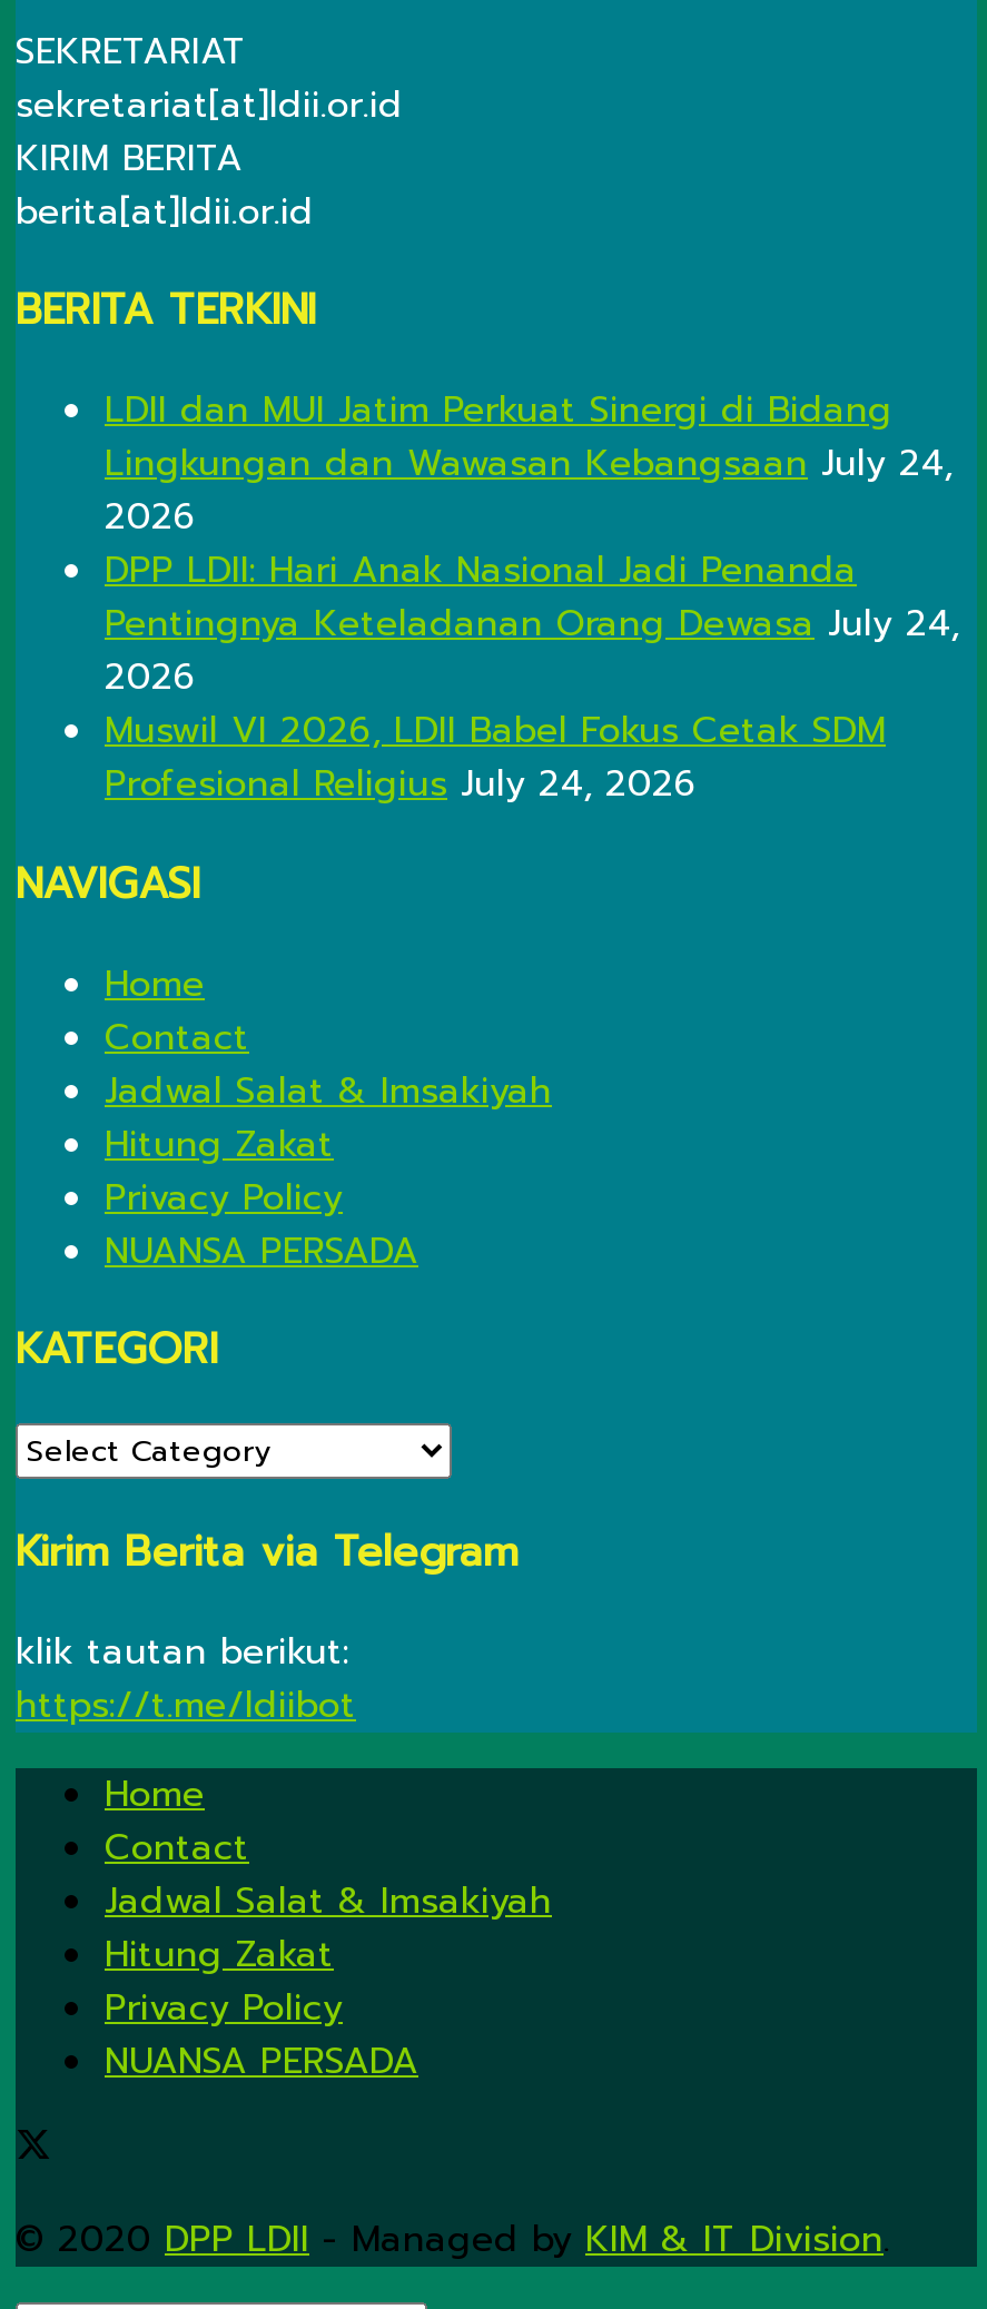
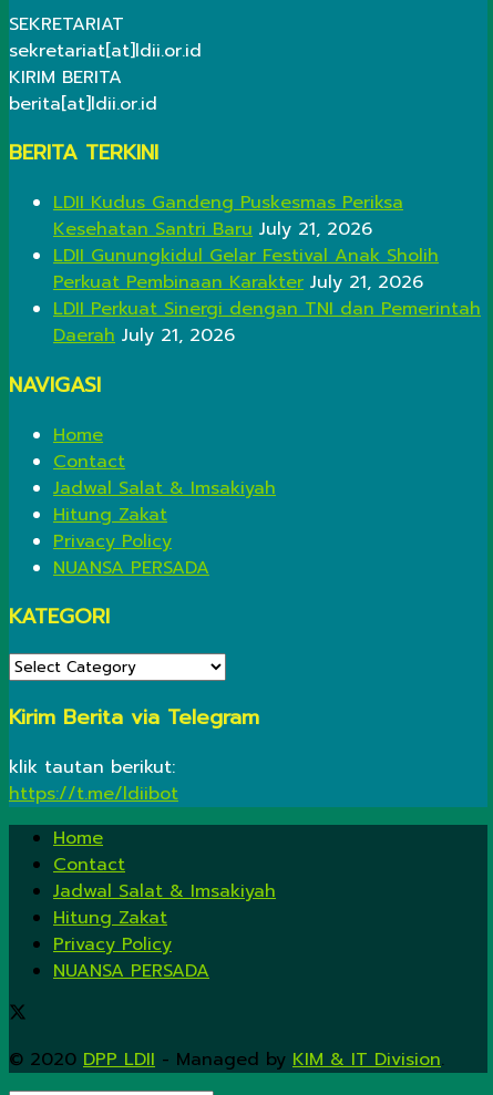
[105,384,959,812] LDII dan MUI Jatim Perkuat Sinergi di Bidang | Lingkungan dan Wawasan Kebangsaan July 24, | 2026 | DPP LDII: Hari Anak Nasional Jadi Penanda | Pentingnya Keteladanan Orang Dewasa July 24, | 2026 | Muswil VI 2026, LDII Babel Fokus Cetak SDM | Profesional Religius July 24, 2026 -> [53,190,481,349] LDII Kudus Gandeng Puskesmas Periksa | Kesehatan Santri Baru July 21, 2026 | LDII Gunungkidul Gelar Festival Anak Sholih | Perkuat Pembinaan Karakter July 21, 2026 | LDII Perkuat Sinergi dengan TNI dan Pemerintah | Daerah July 21, 2026

